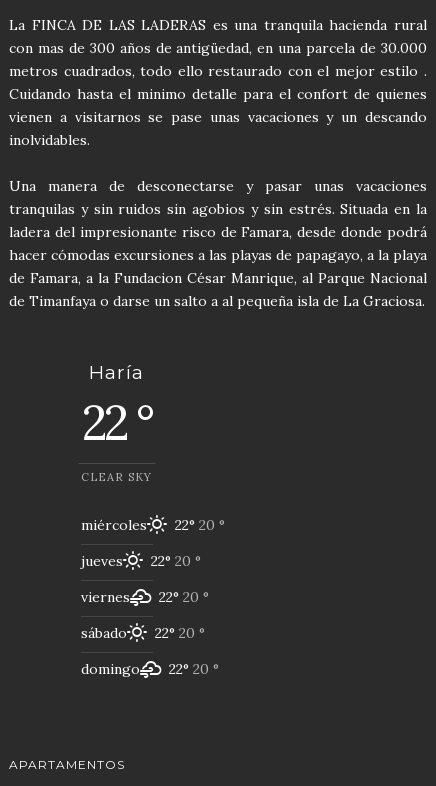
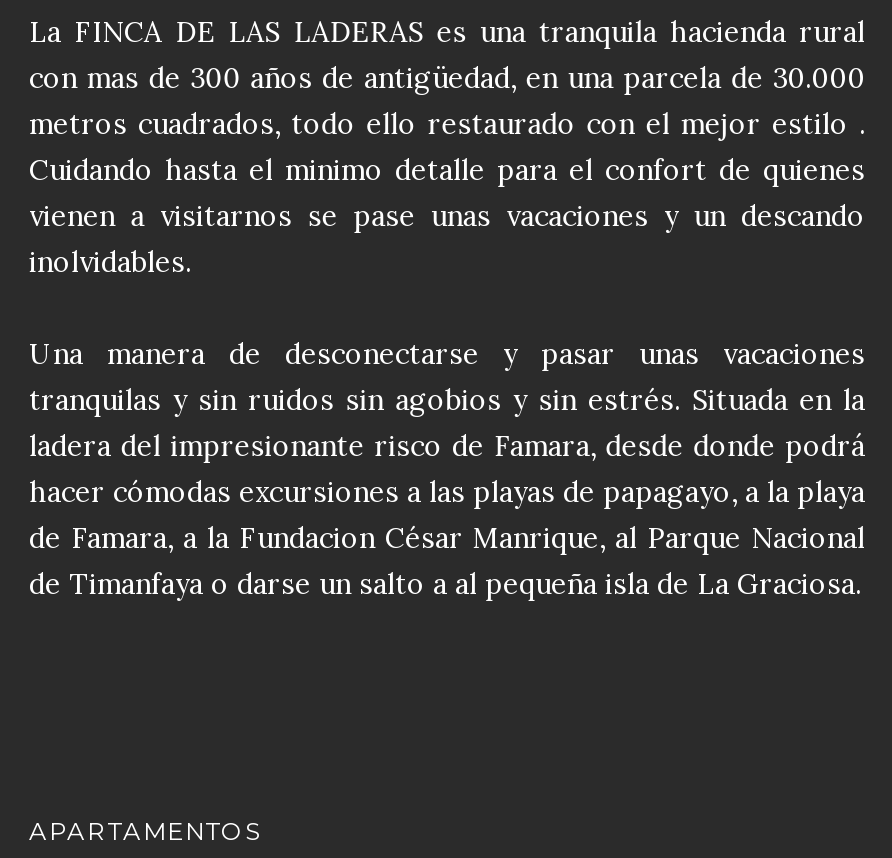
[81,360,224,678] Haría | 22 ° | CLEAR SKY | miércoles | 22° 20 ° | jueves | 22° 20 ° | viernes | 22° 20 ° | sábado | 22° 20 ° | domingo | 22° 20 ° -> none

